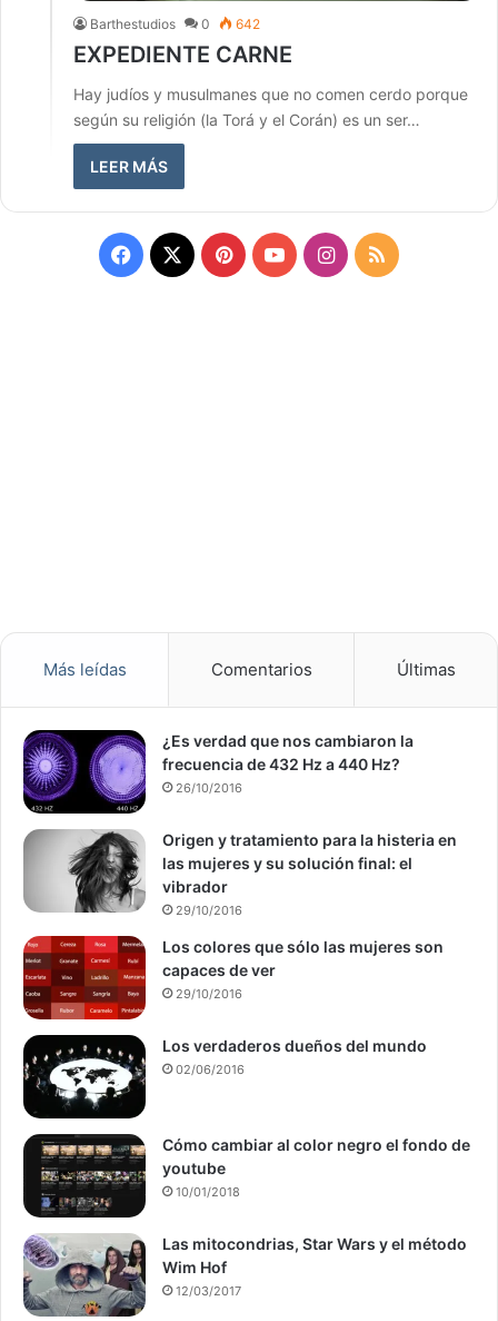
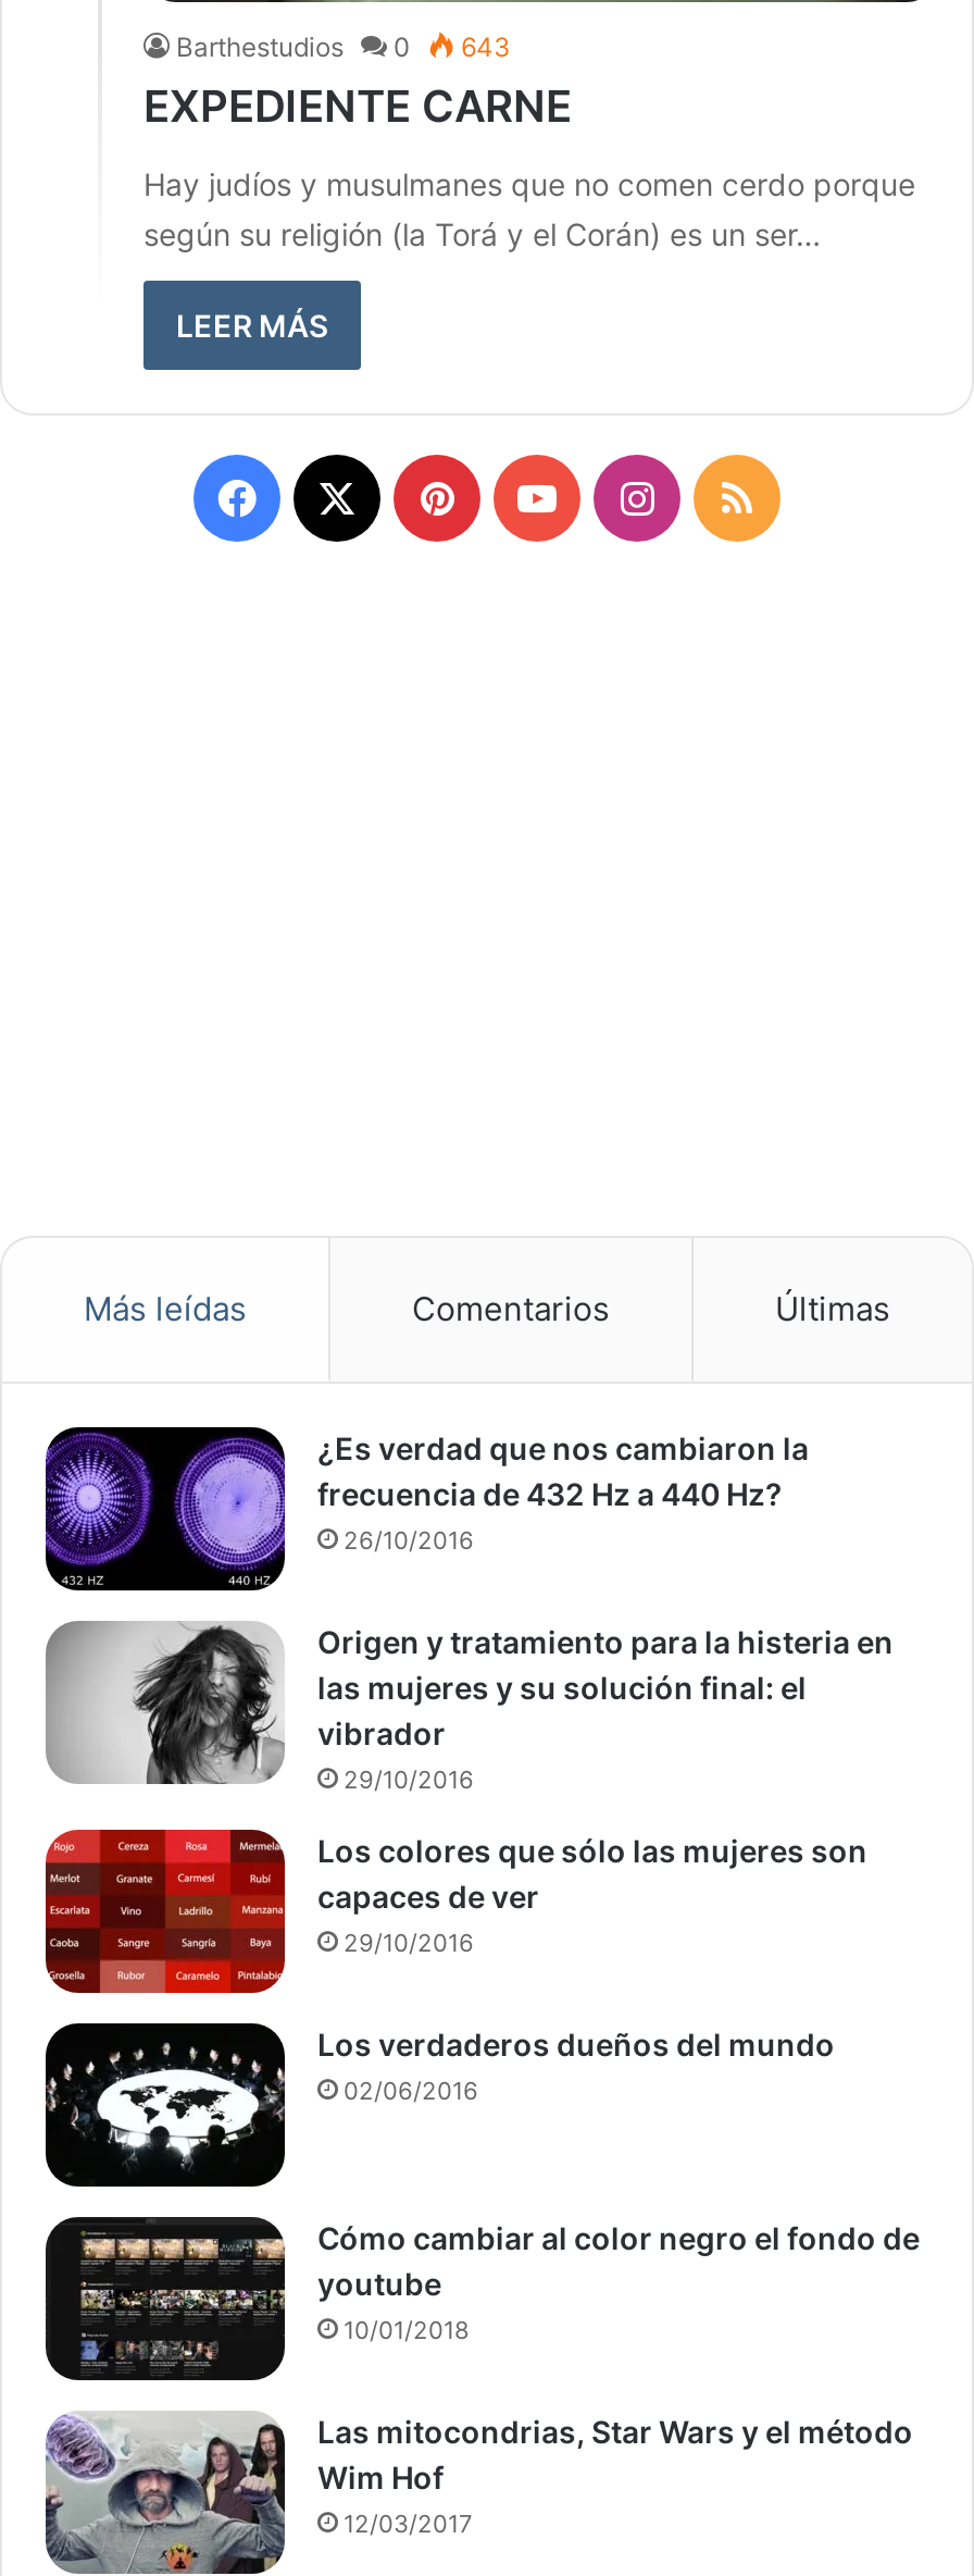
[90,16,260,33] Barthestudios 0 642 -> [176,32,511,64] Barthestudios 0 643

